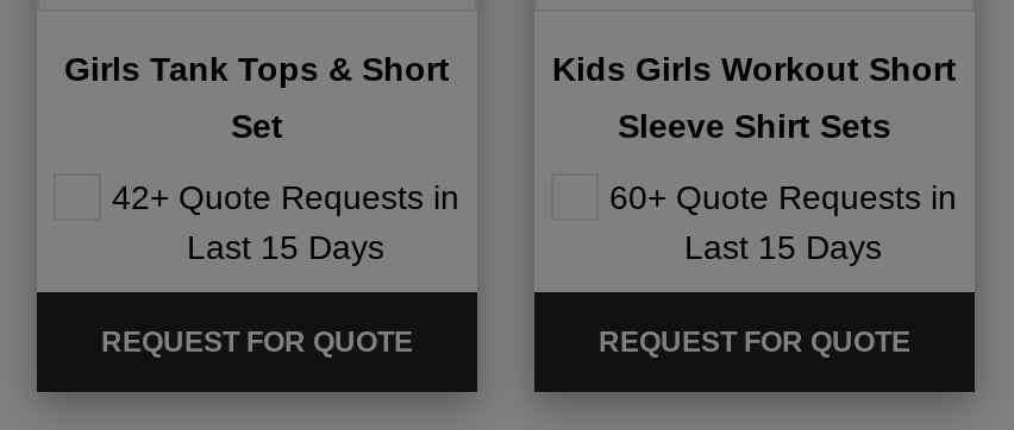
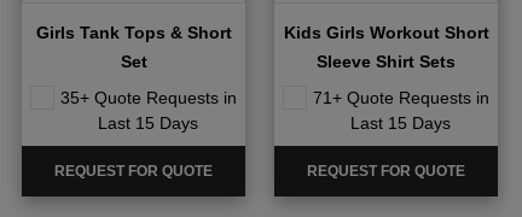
[112,178,459,216] 42+ Quote Requests in -> [60,88,236,107] 35+ Quote Requests in
[609,178,957,216] 60+ Quote Requests in -> [312,88,489,107] 71+ Quote Requests in

